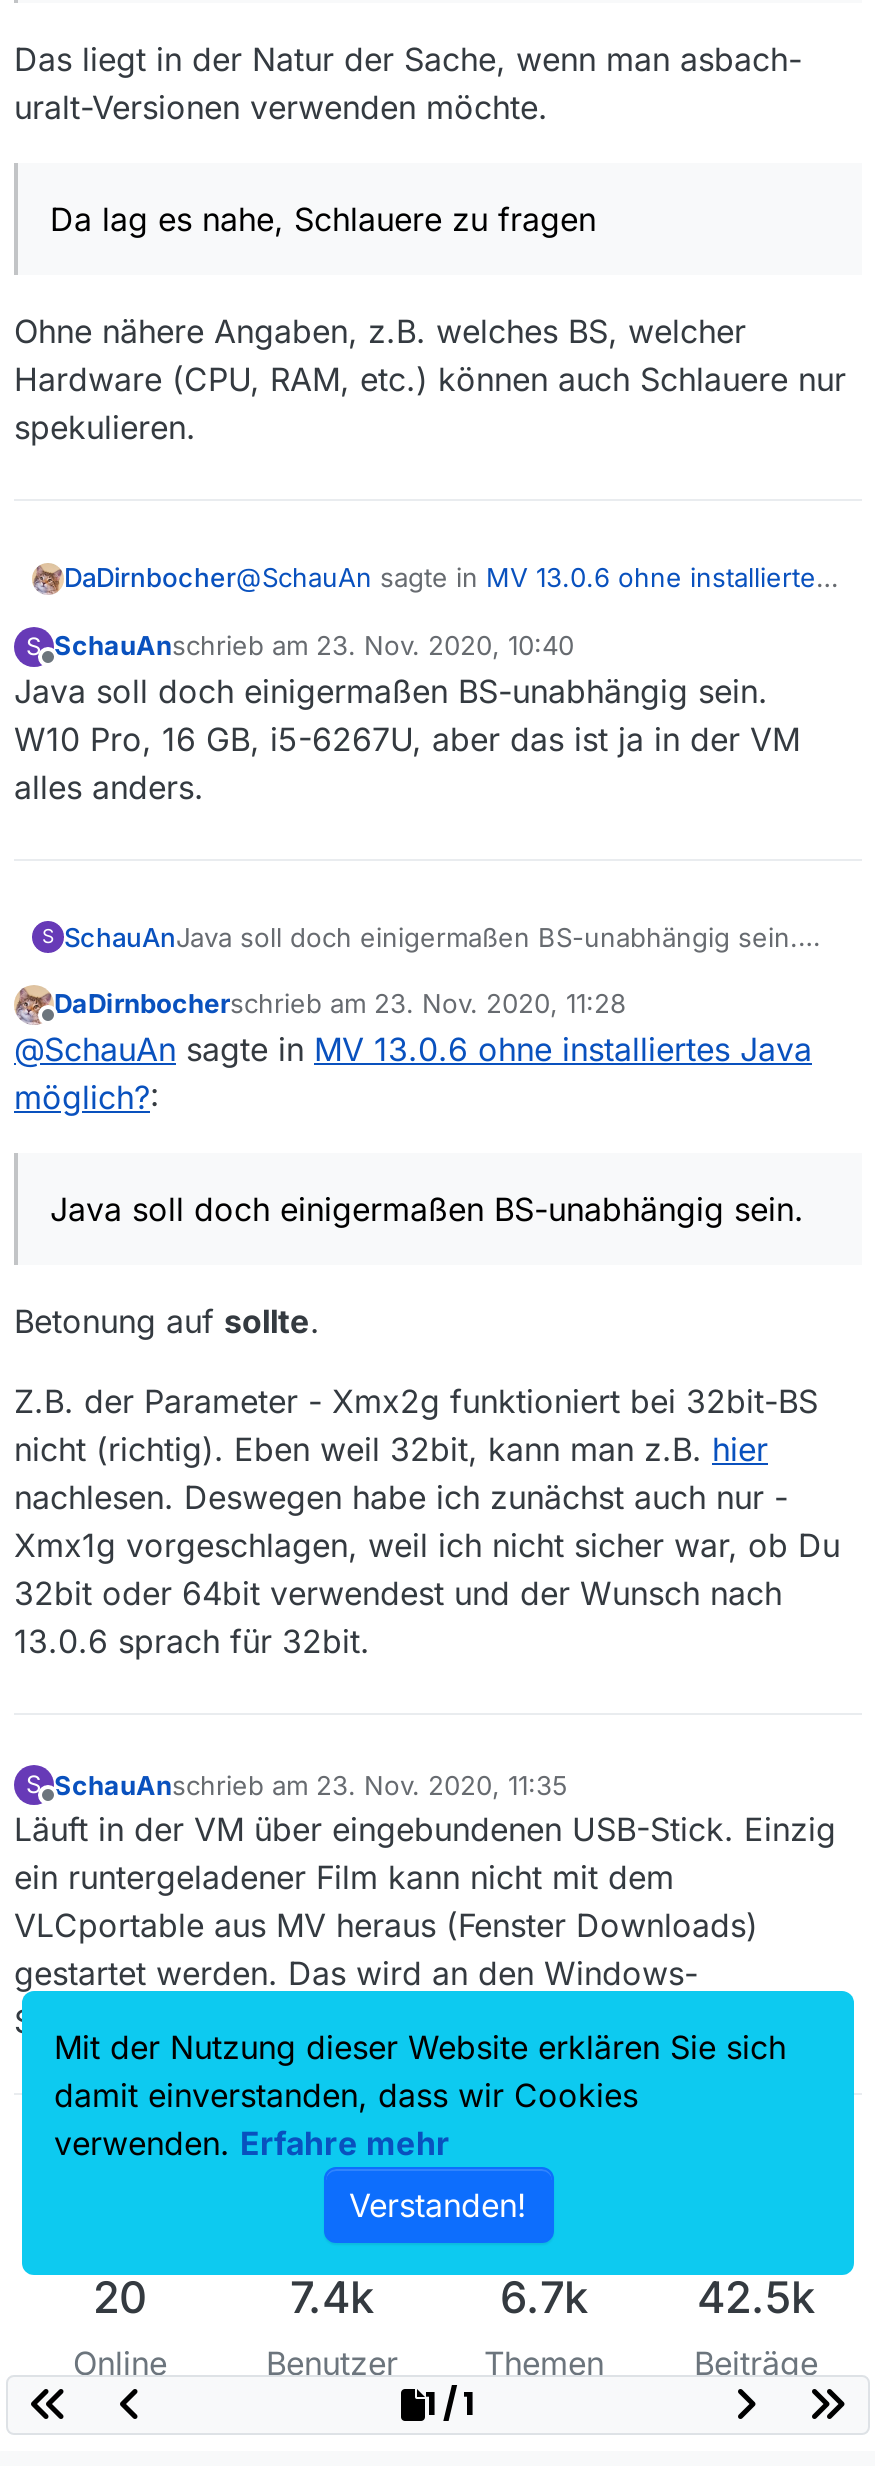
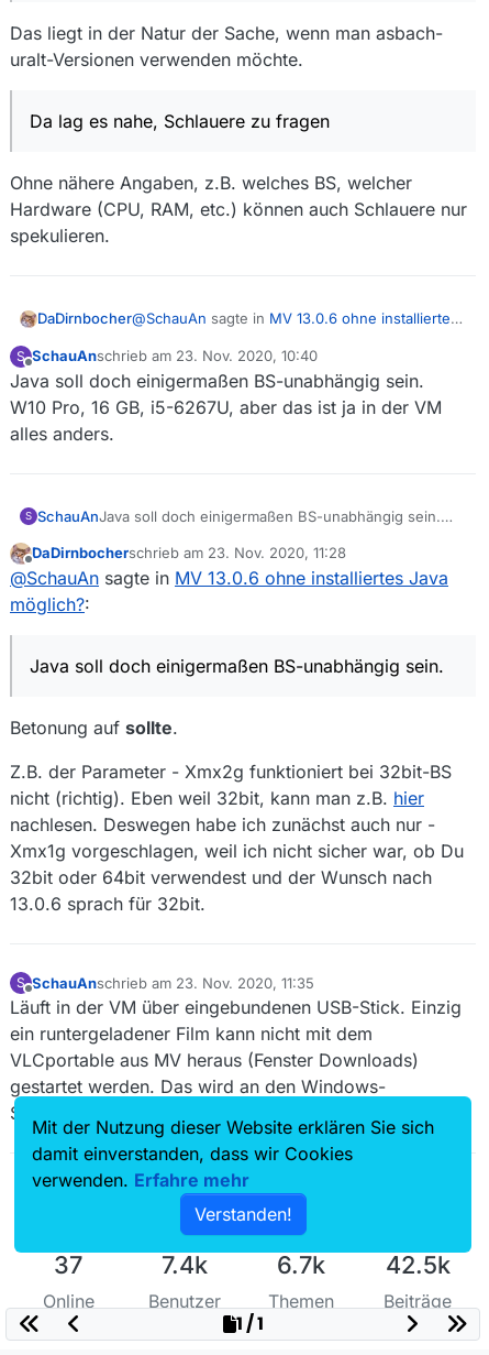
[93,2271,147,2323] 20 -> [54,1250,82,1279] 37

